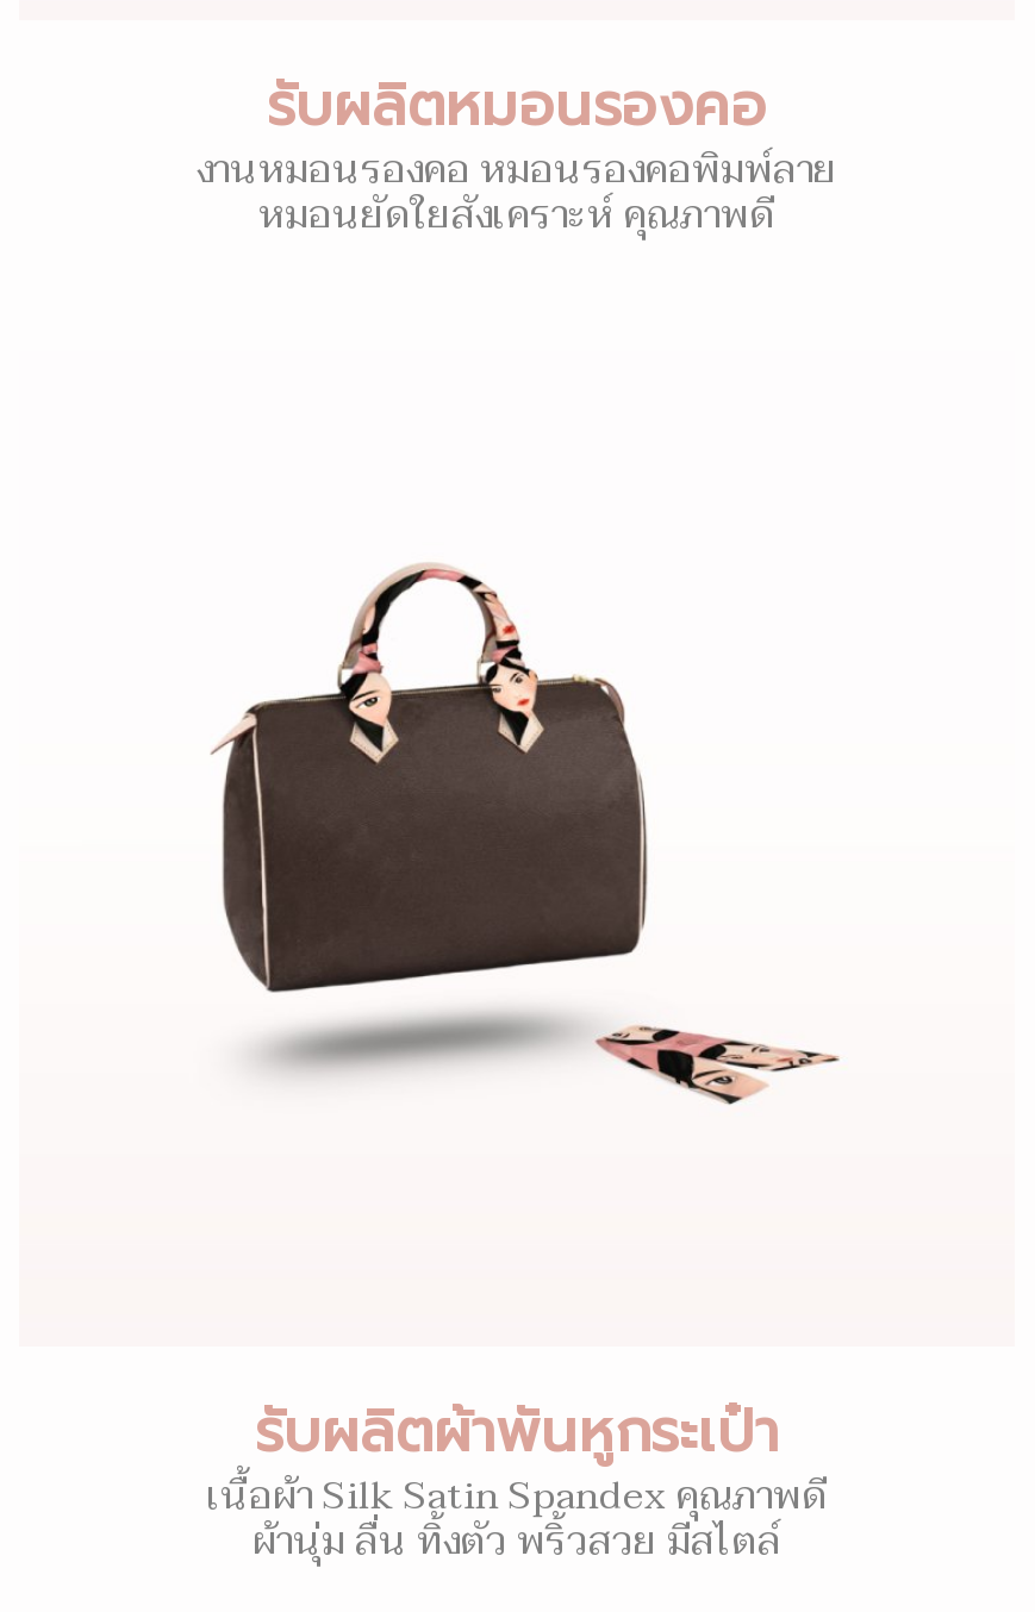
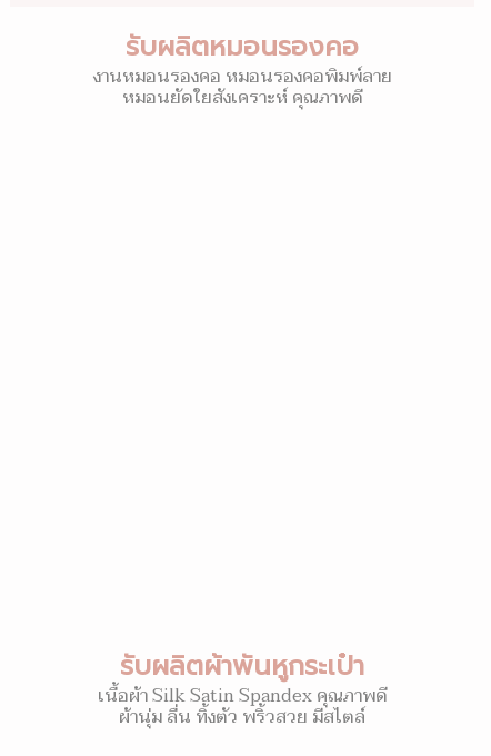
[210,563,841,1106] [image] -> none

